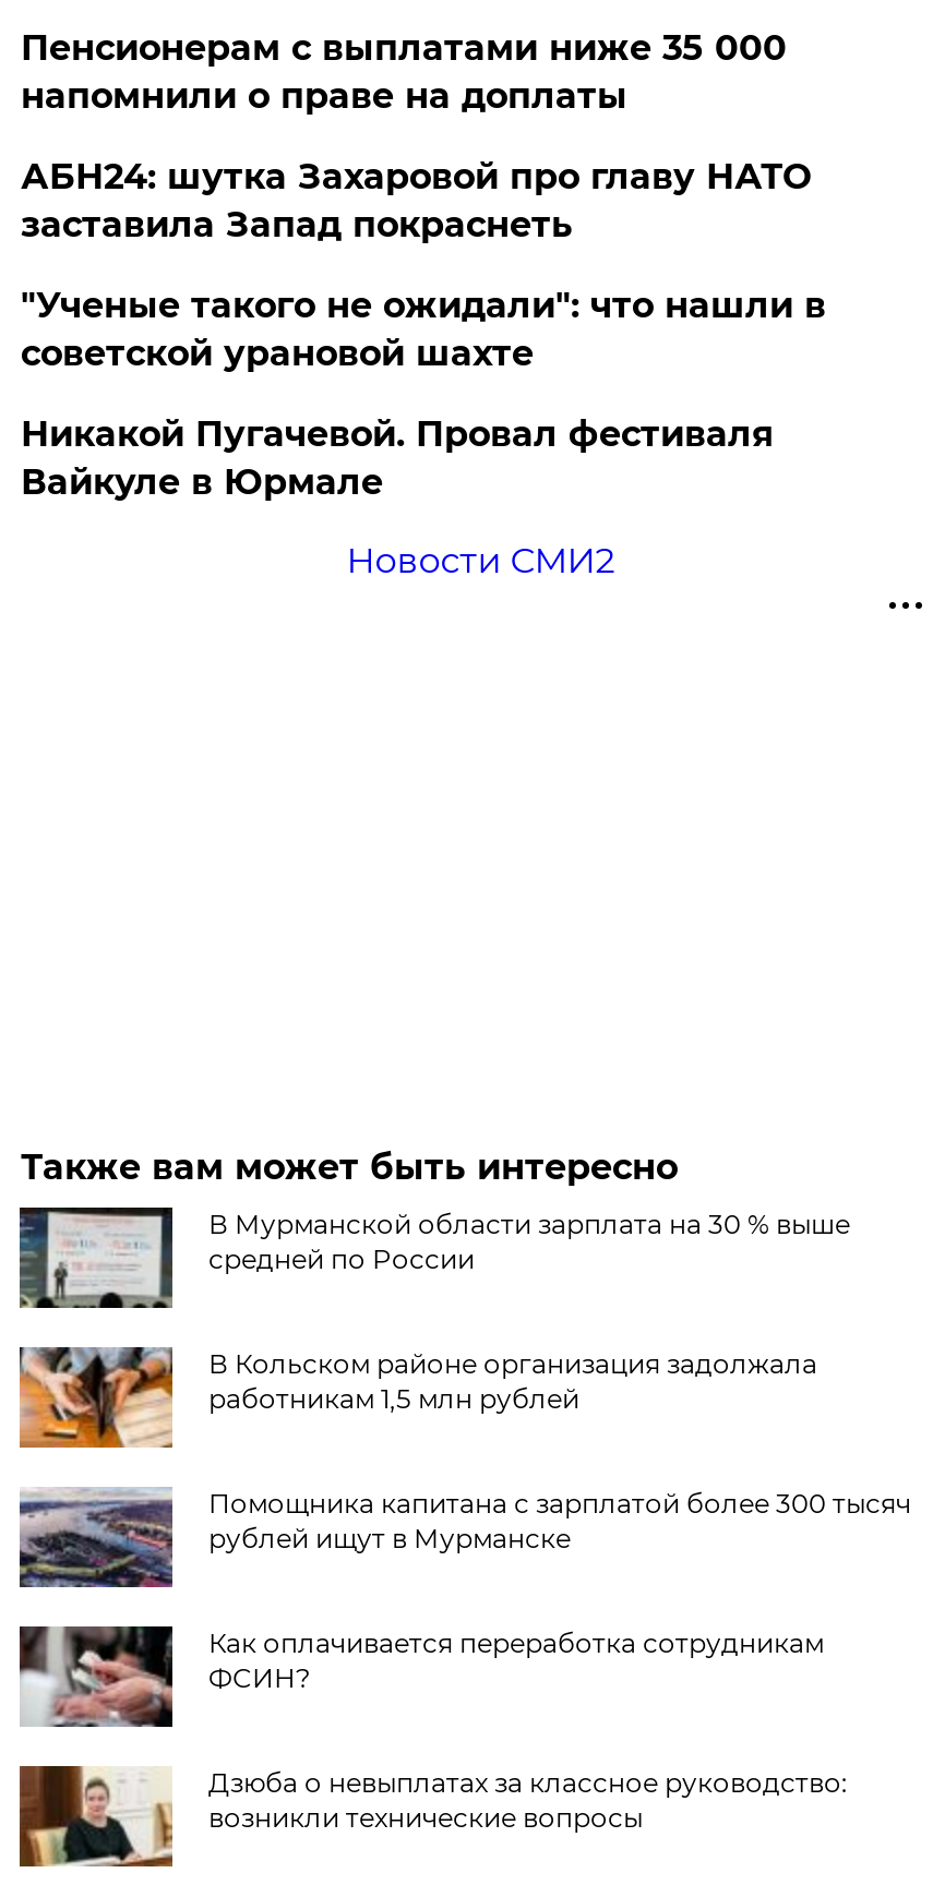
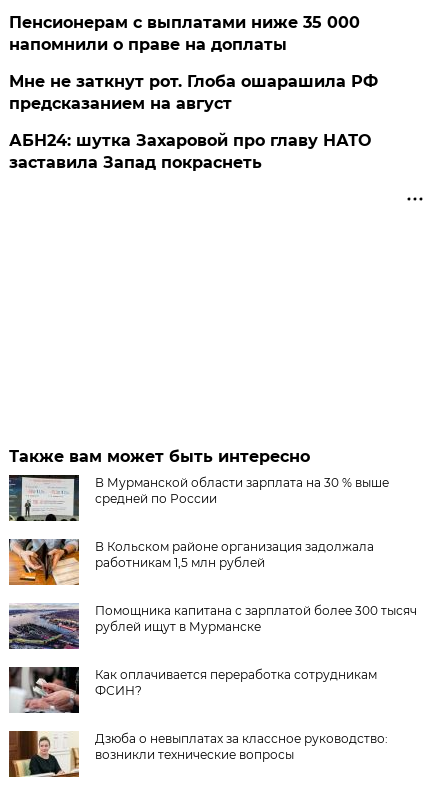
none -> [9,72,378,113] Мне не заткнут рот. Глоба ошарашила РФ | предсказанием на август
moved [21,156,811,245] -> [9,131,371,172]: АБН24: шутка Захаровой про главу НАТО | заставила Запад покраснеть
[21,285,826,581] "Ученые такого не ожидали": что нашли в | советской урановой шахте | Никакой Пугачевой. Провал фестиваля | Вайкуле в Юрмале | Новости СМИ2 -> none

